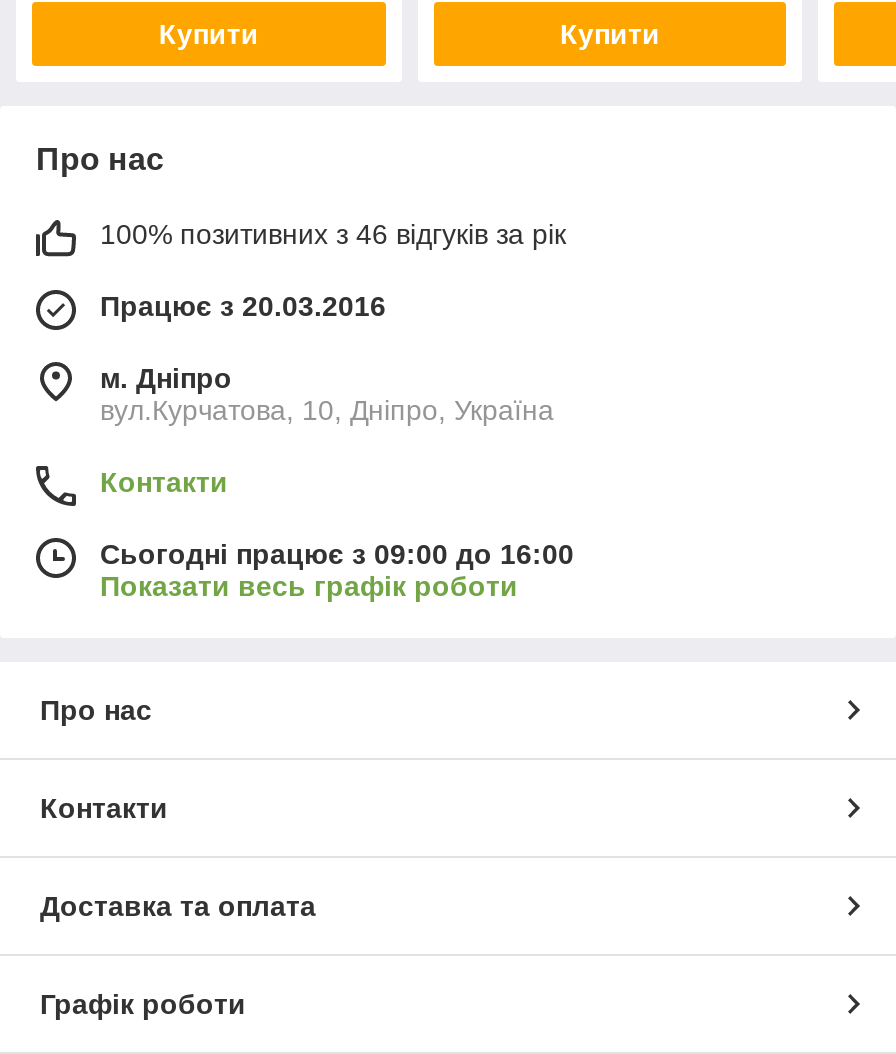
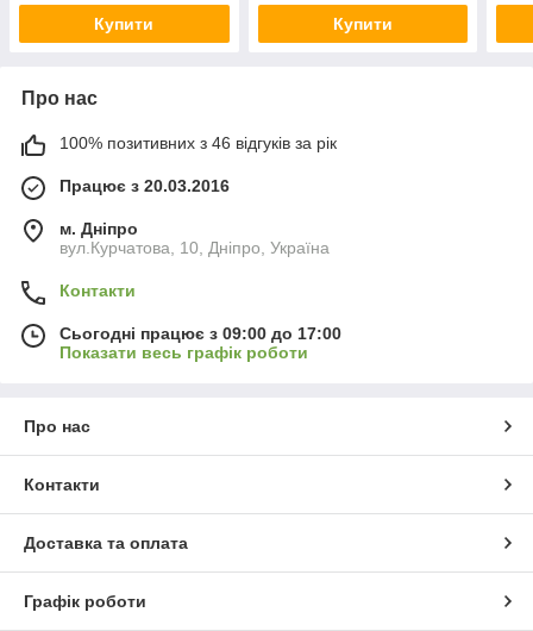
[100,538,574,570] Сьогодні працює з 09:00 до 16:00 -> [59,324,341,343] Сьогодні працює з 09:00 до 17:00

